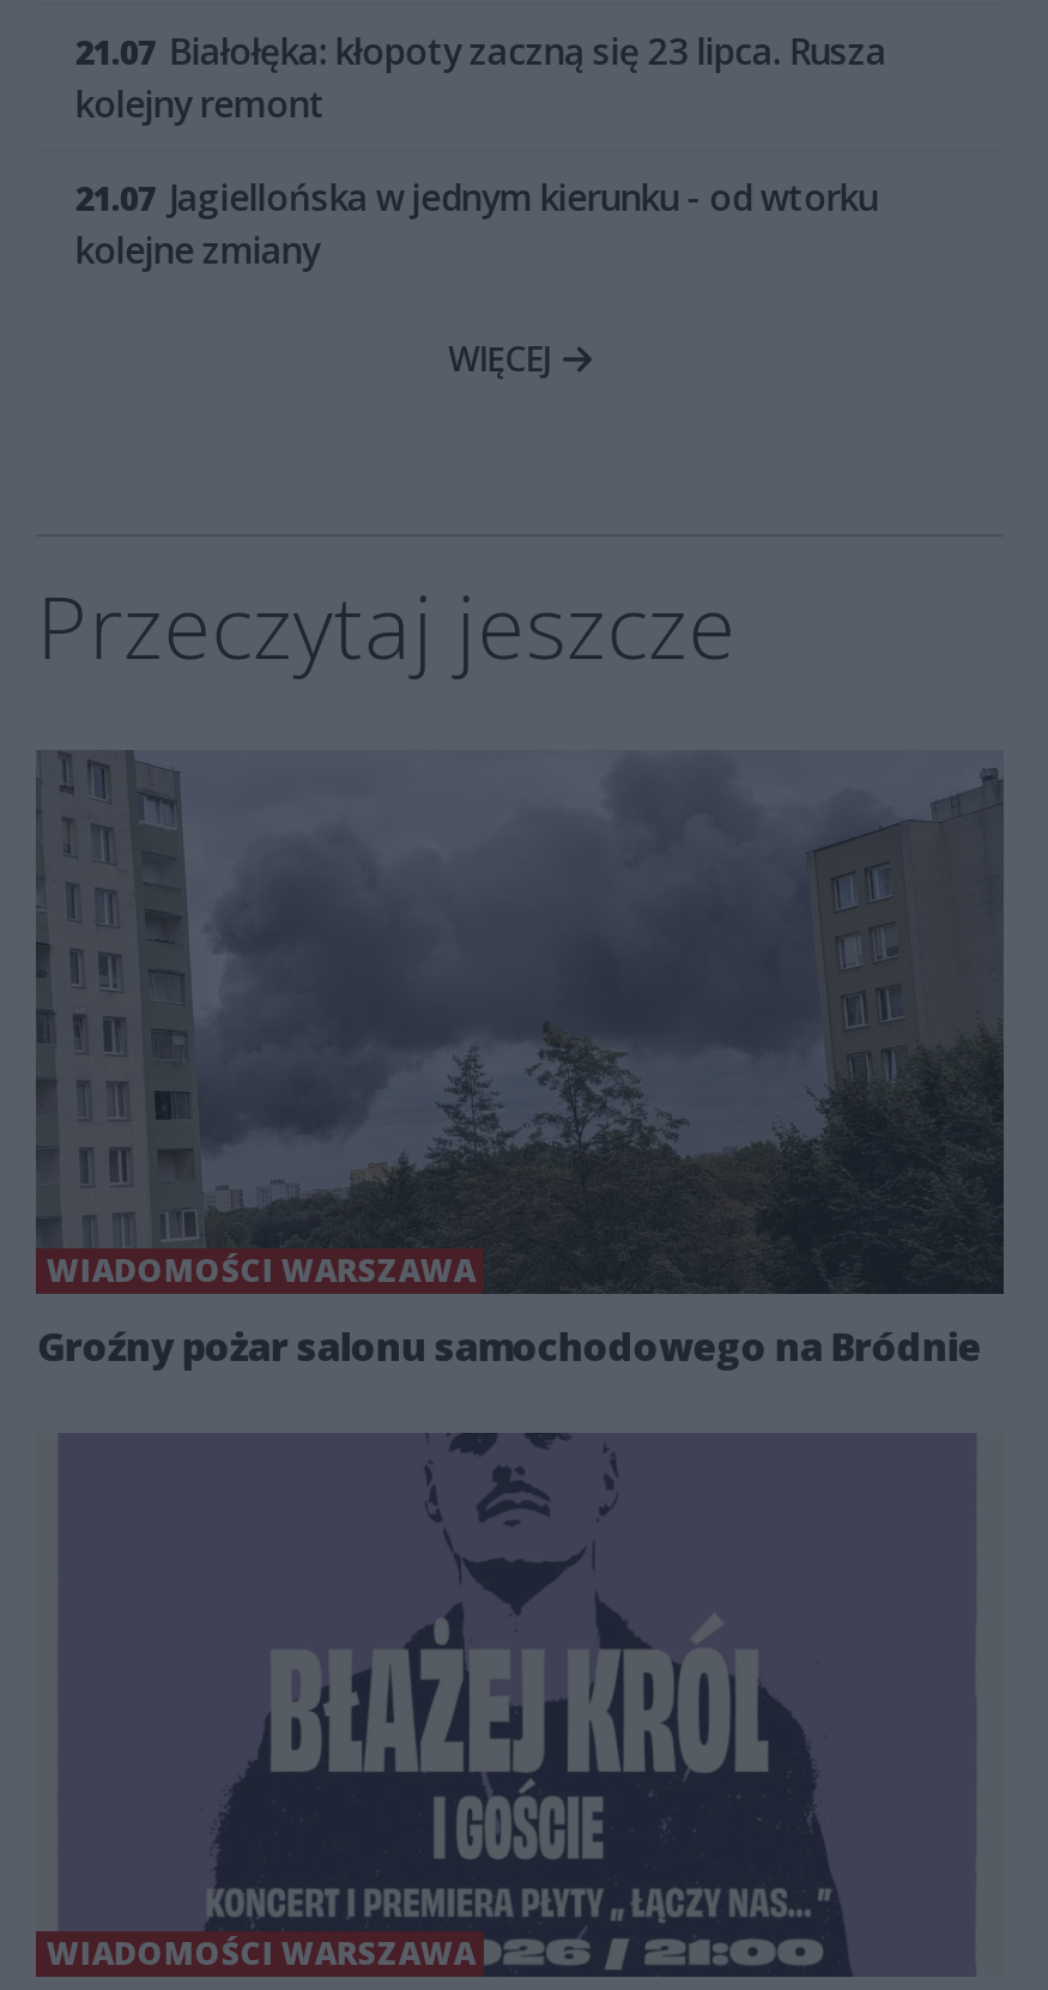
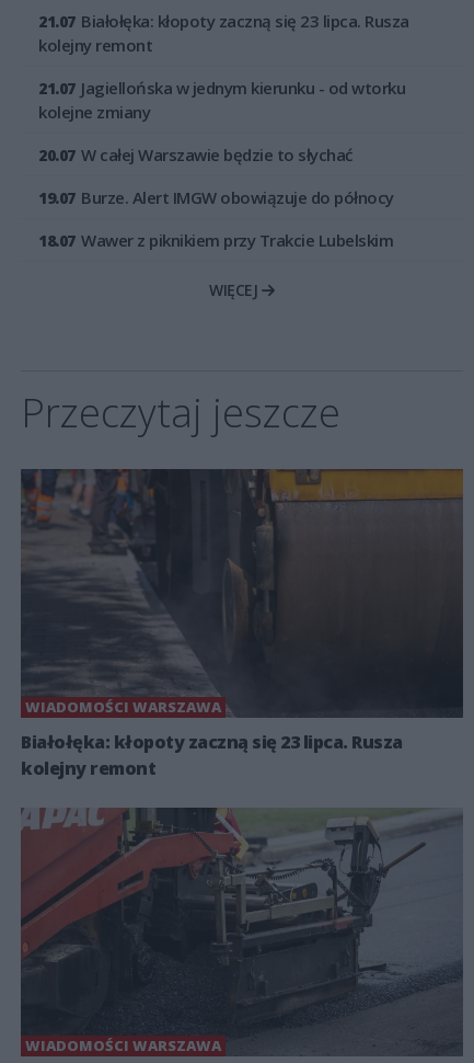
none -> [39,144,394,251] 20.07 W całej Warszawie będzie to słychać | 19.07 Burze. Alert IMGW obowiązuje do północy | 18.07 Wawer z piknikiem przy Trakcie Lubelskim
[36,750,1006,1373] [image] | Groźny pożar salonu samochodowego na Bródnie -> [21,468,464,780] [image] | Białołęka: kłopoty zaczną się 23 lipca. Rusza | kolejny remont
[36,1430,1004,1977] [image] -> [20,808,464,1058] [image]

